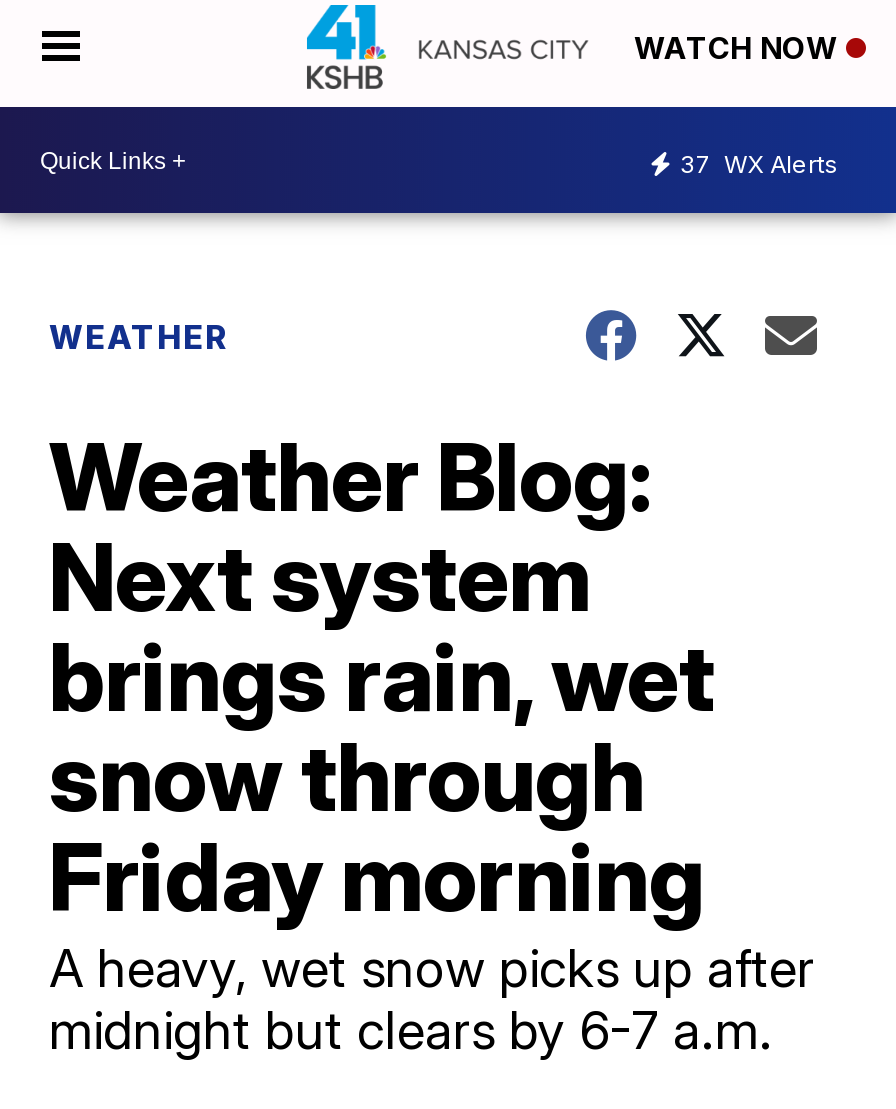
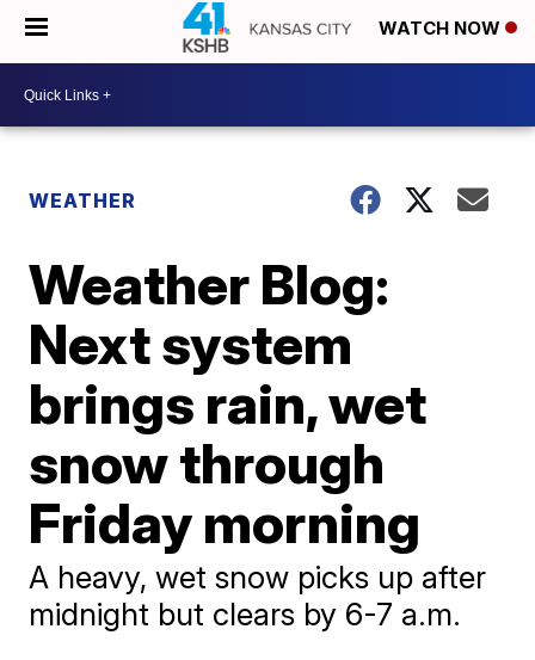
[680,148,838,178] 37 WX Alerts -> none

